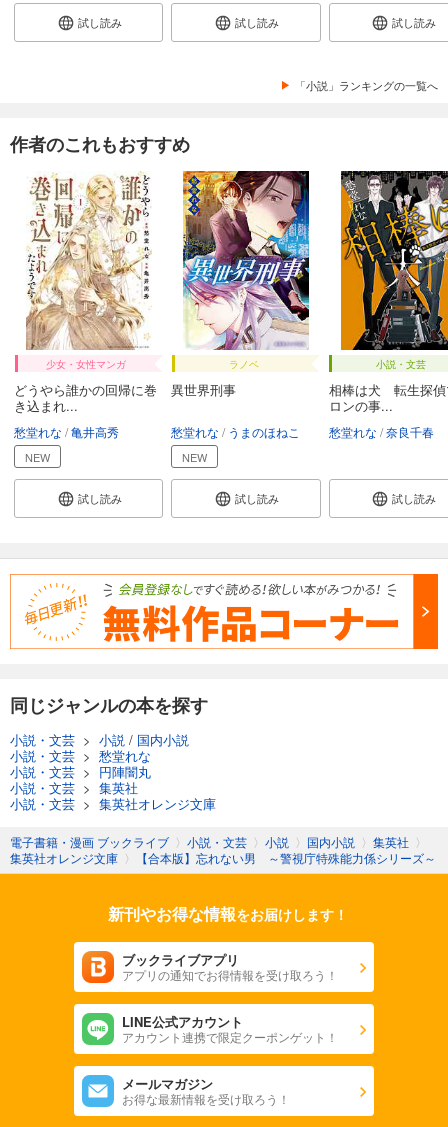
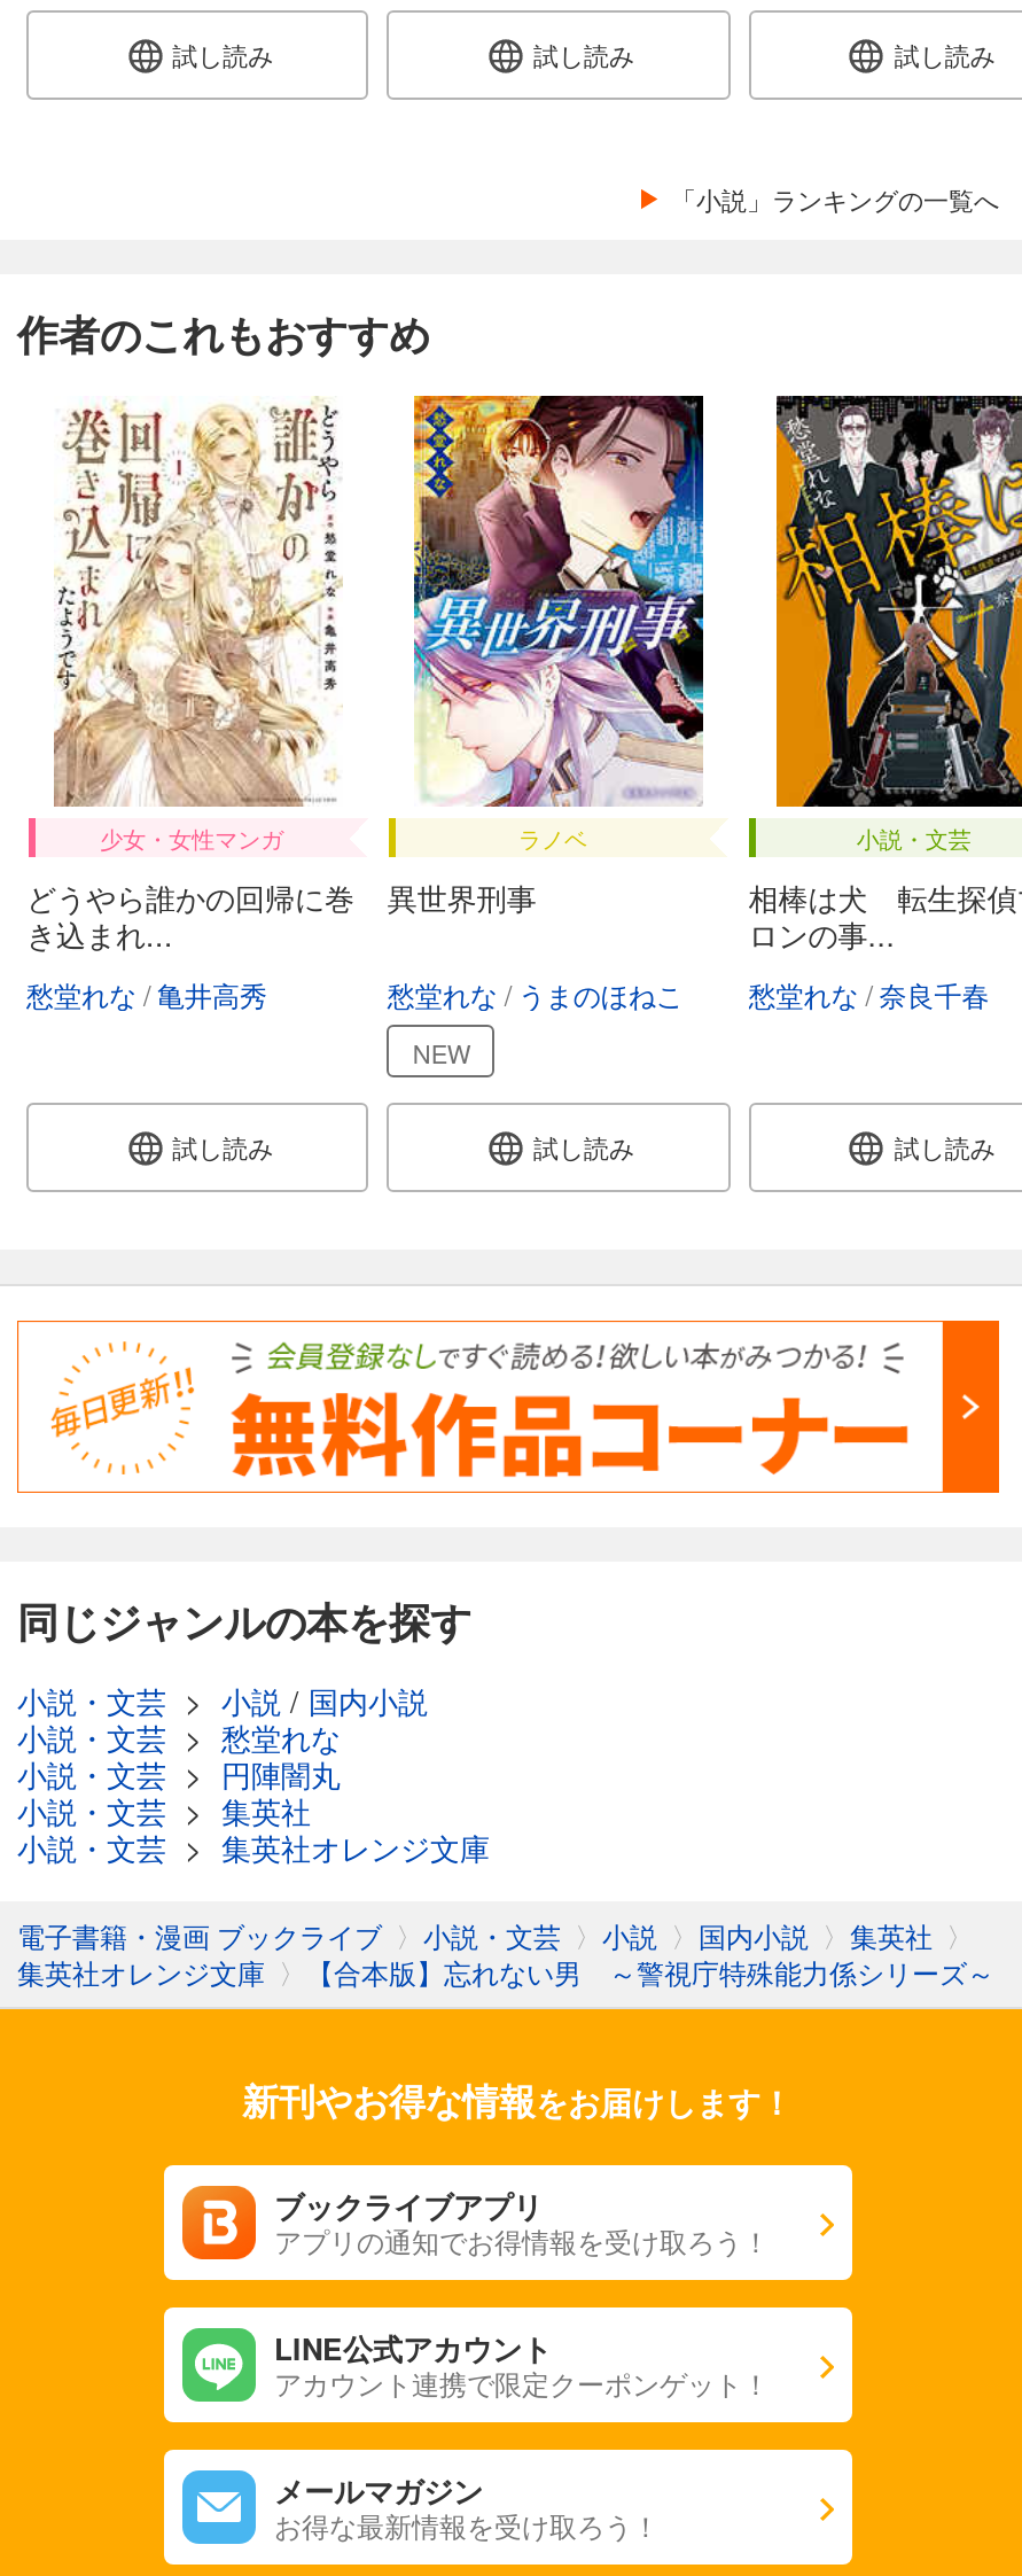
[25,449,50,465] NEW -> none

